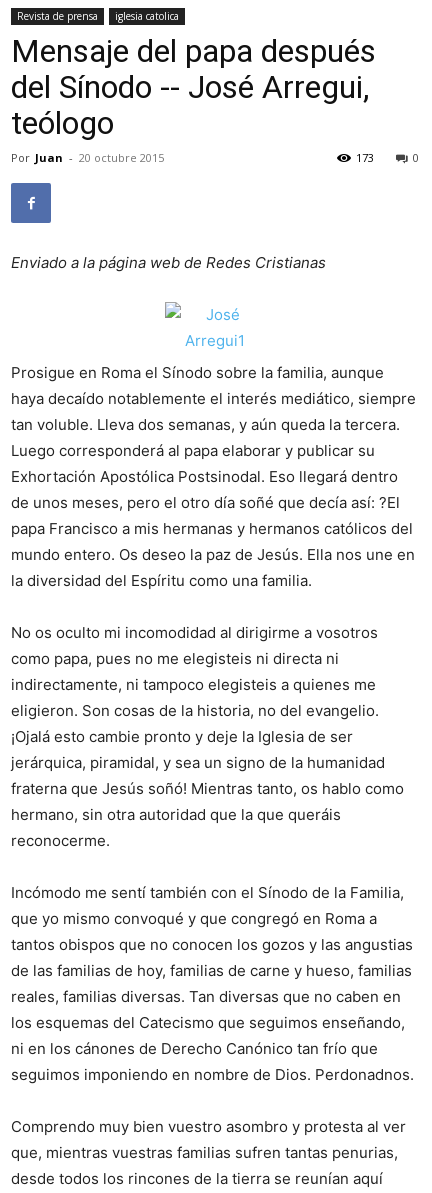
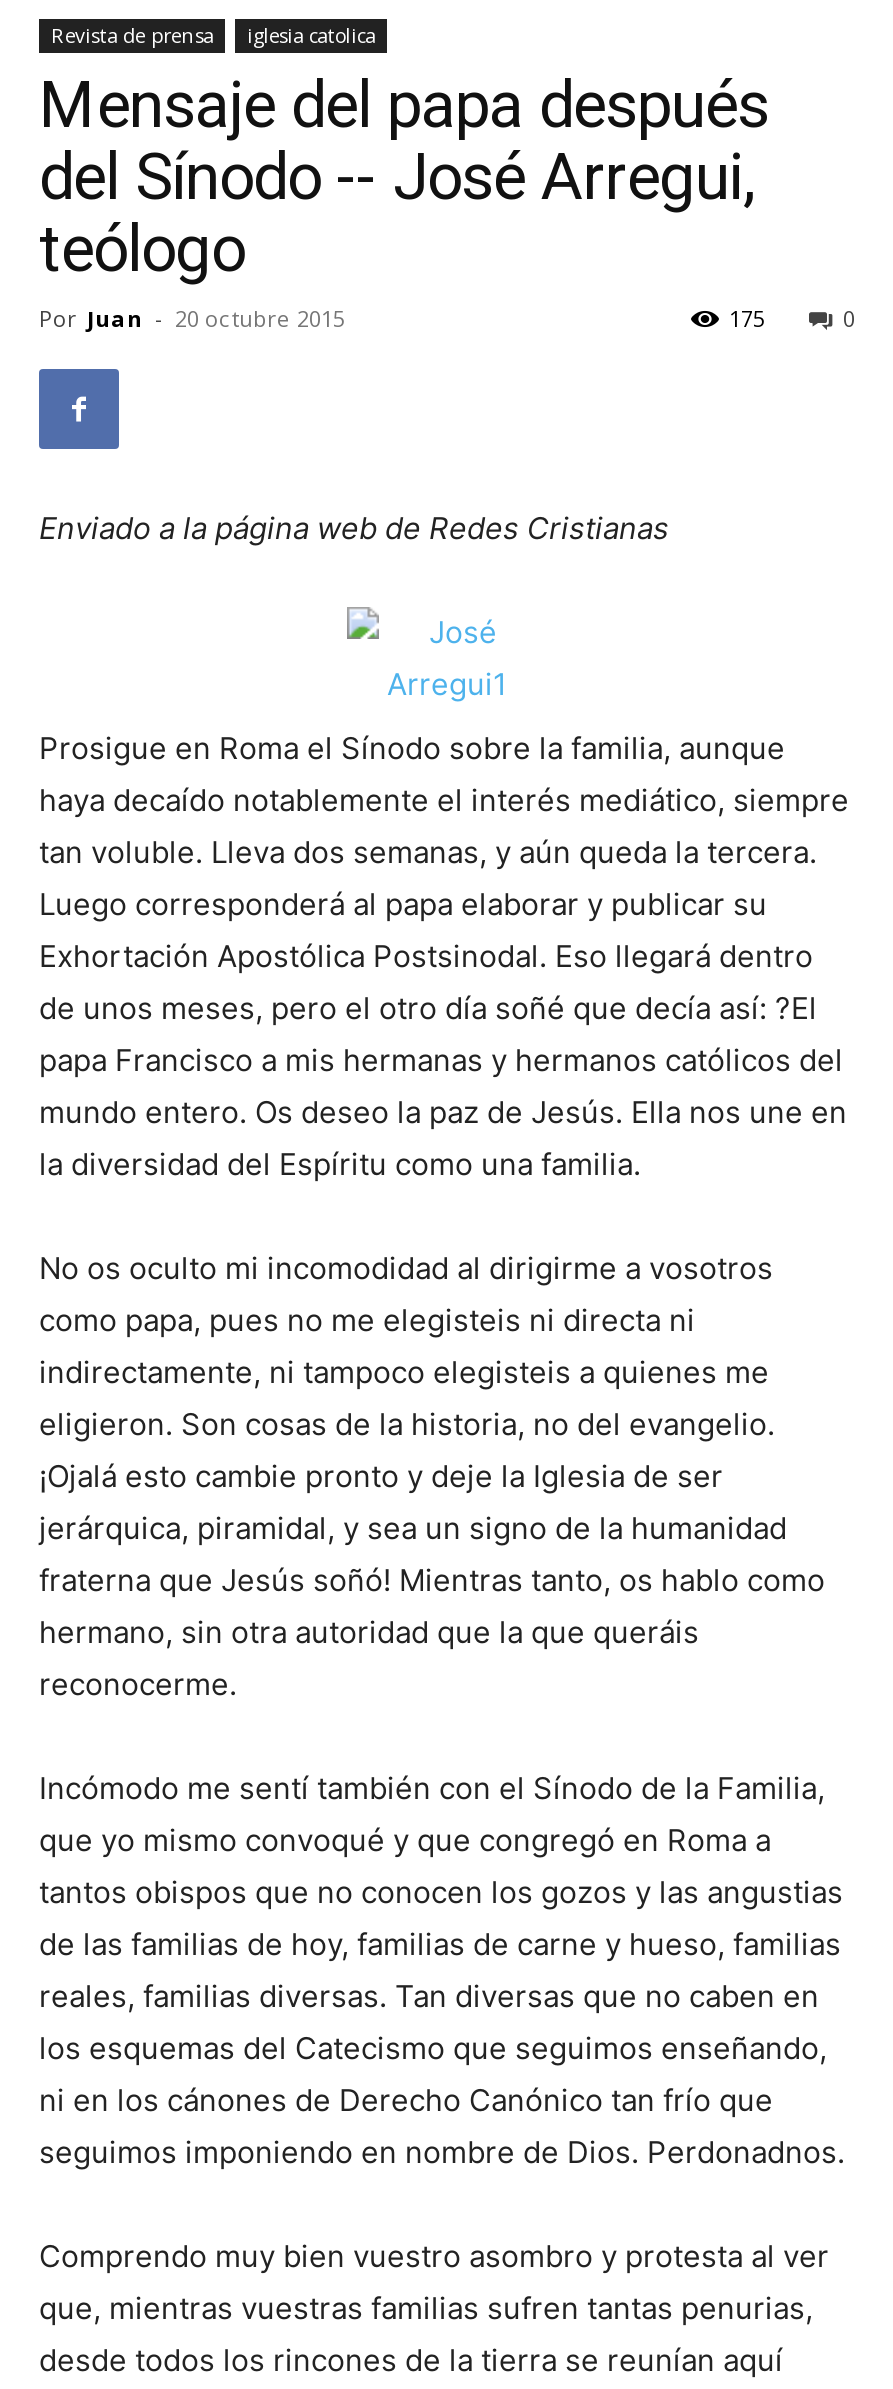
[356,150,374,165] 173 -> [729,304,765,334] 175

